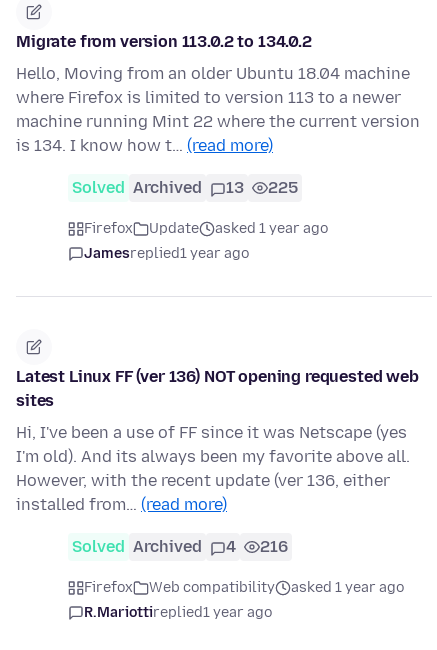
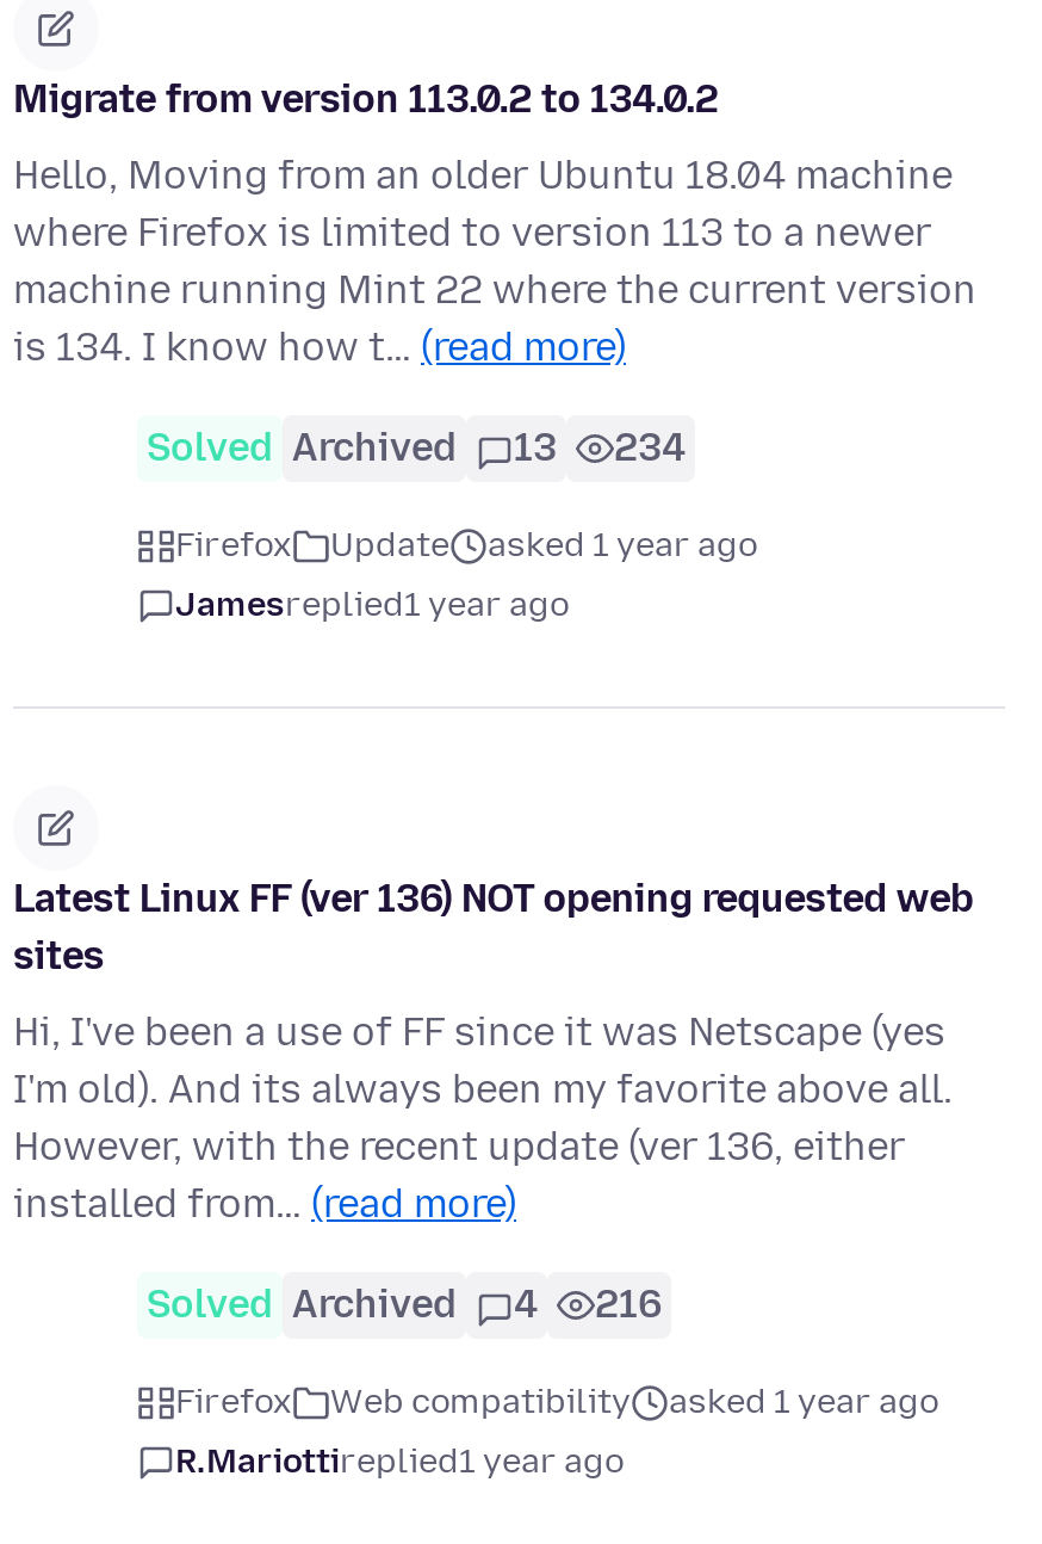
[72,178,298,197] Solved Archived 13 225 -> [147,426,686,471] Solved Archived 13 234

